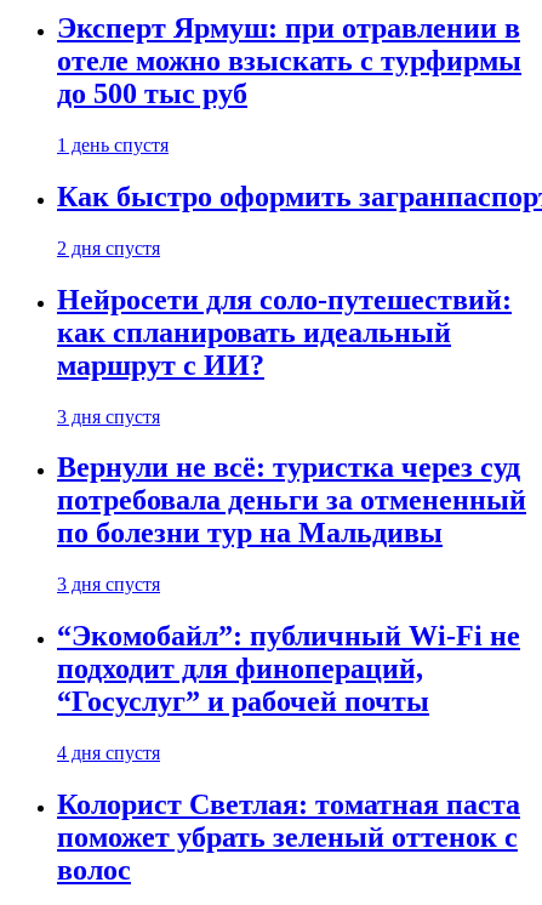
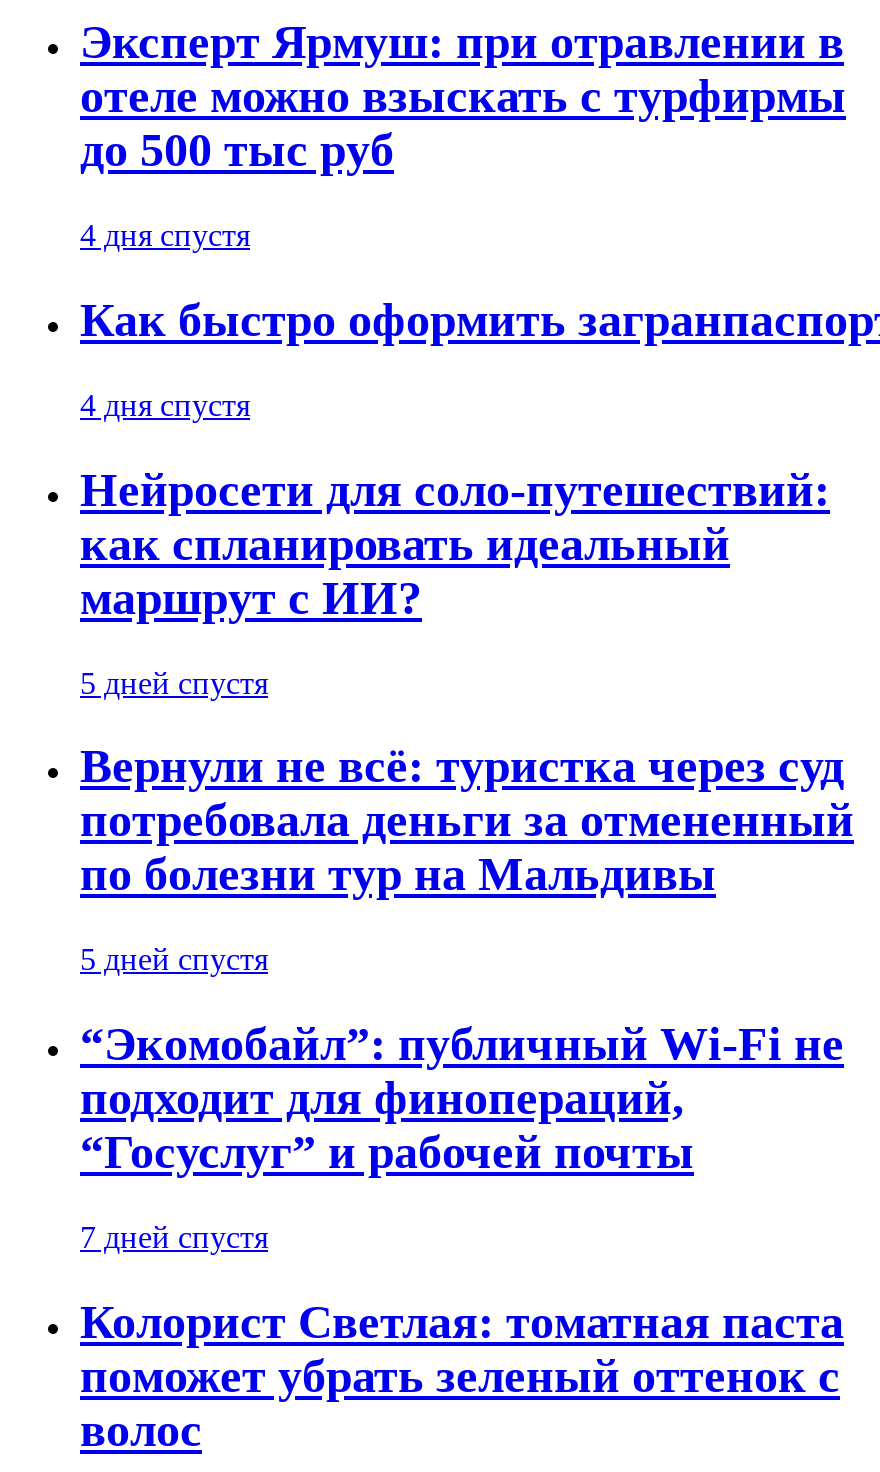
[57,135,169,155] 1 день спустя -> [80,218,250,252] 4 дня спустя
[57,238,160,258] 2 дня спустя -> [80,388,250,422] 4 дня спустя
[57,406,160,427] 3 дня спустя -> [80,665,268,699] 5 дней спустя
[57,574,160,595] 3 дня спустя -> [80,943,268,977] 5 дней спустя
[57,743,160,763] 4 дня спустя -> [80,1220,268,1254] 7 дней спустя

